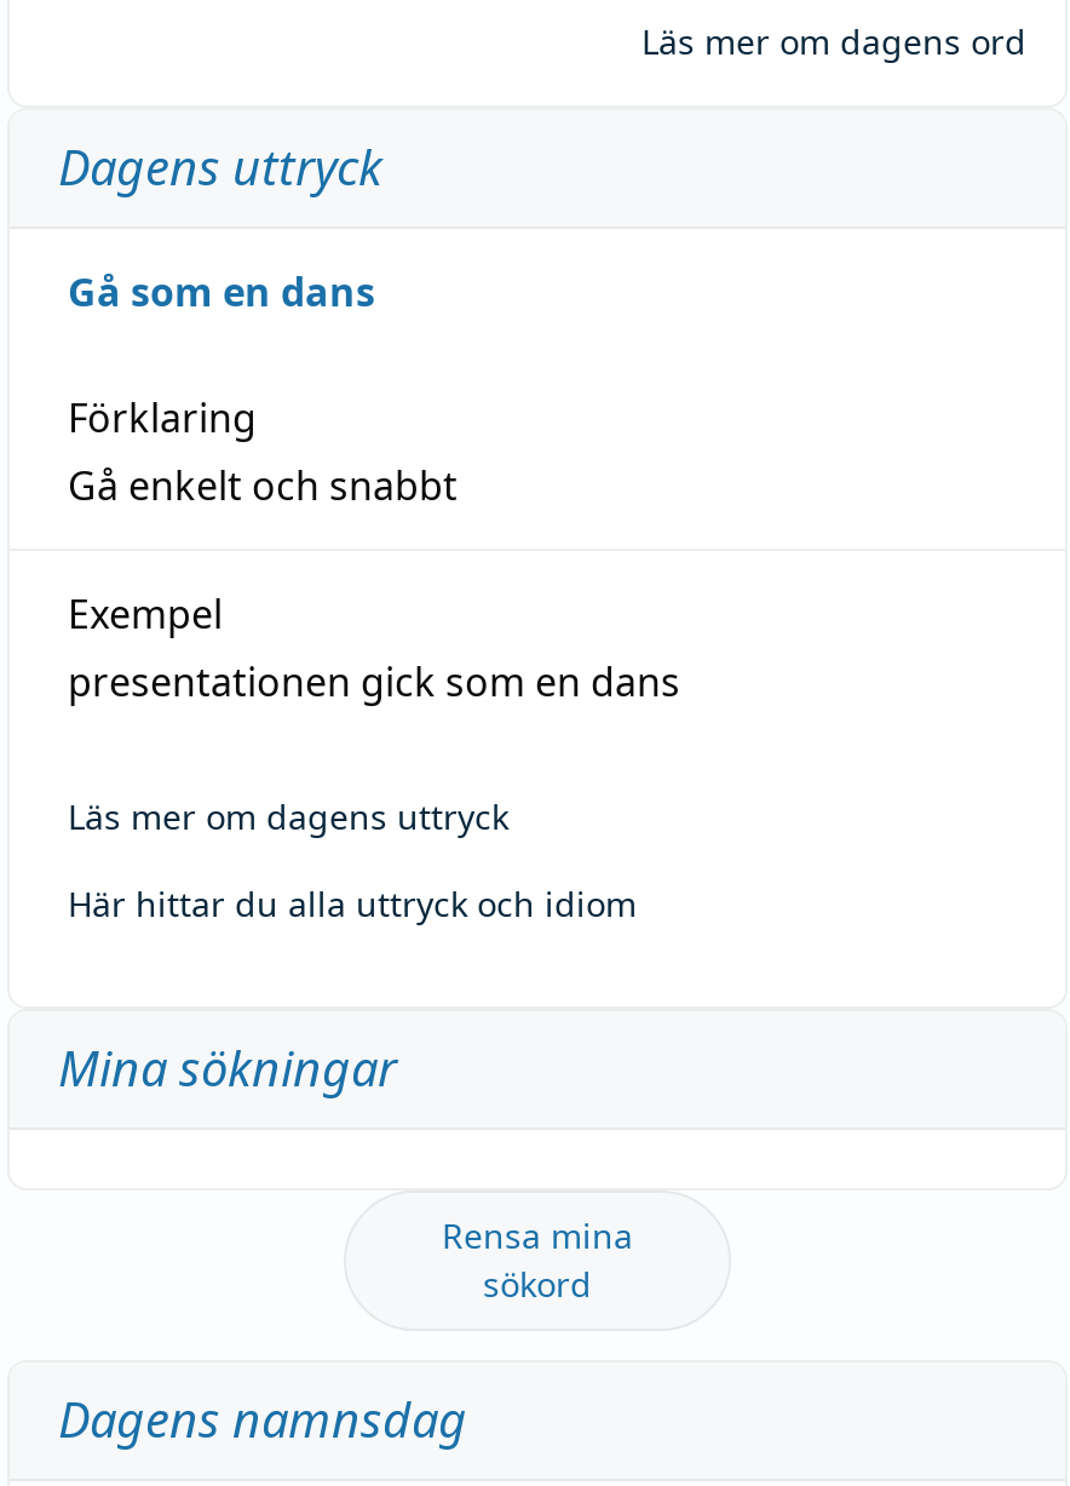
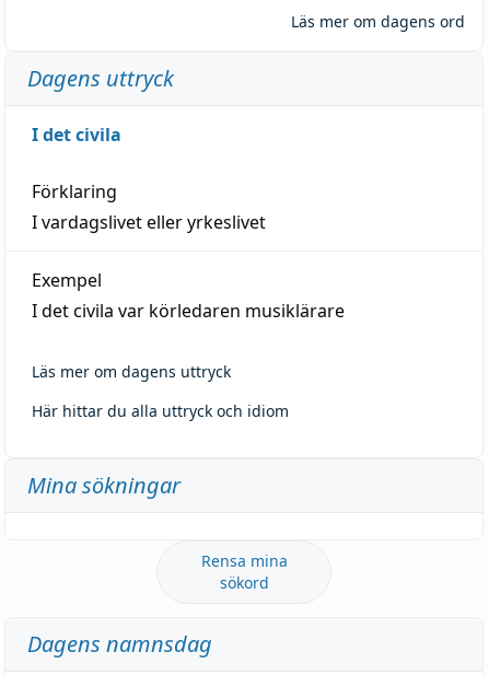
[68,265,375,318] Gå som en dans -> [32,122,121,146] I det civila
[68,458,458,512] Gå enkelt och snabbt -> [32,210,266,234] I vardagslivet eller yrkeslivet
[68,654,680,708] presentationen gick som en dans -> [32,298,345,322] I det civila var körledaren musiklärare

